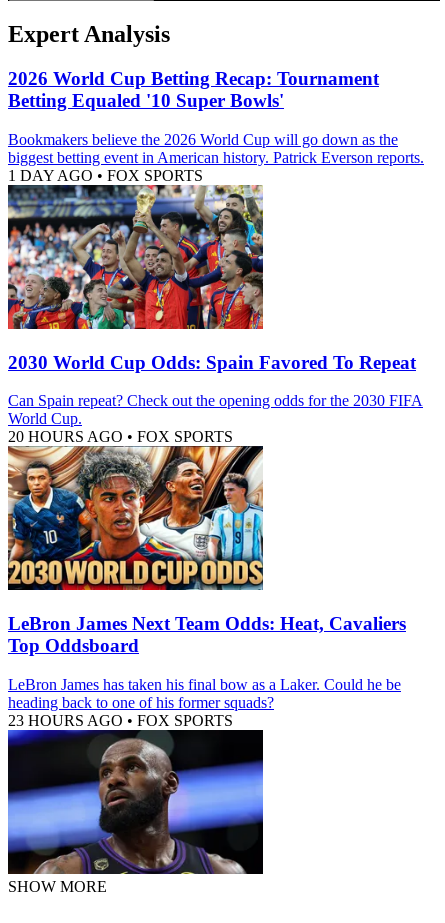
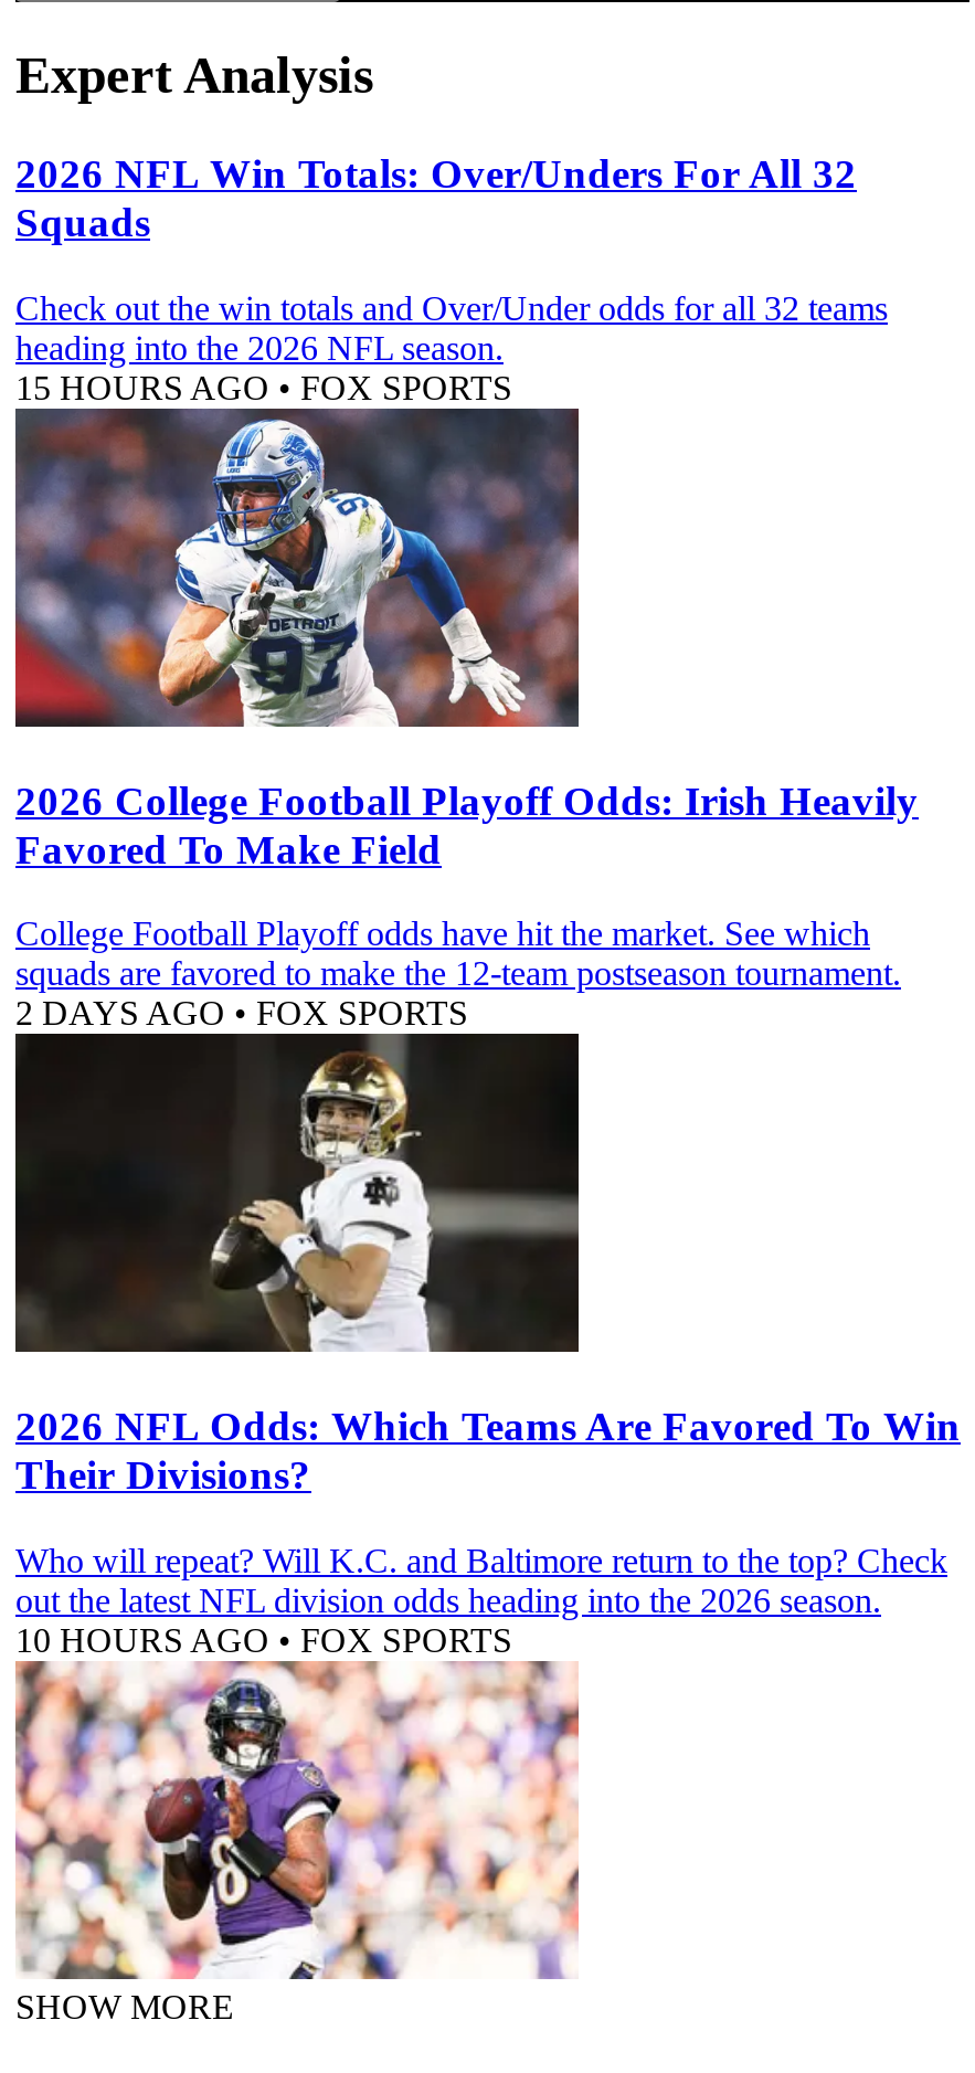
[8,68,379,111] 2026 World Cup Betting Recap: Tournament | Betting Equaled '10 Super Bowls' -> [15,151,857,246] 2026 NFL Win Totals: Over/Unders For All 32 | Squads
[8,131,424,184] Bookmakers believe the 2026 World Cup will go down as the | biggest betting event in American history. Patrick Everson reports. | 1 DAY AGO • FOX SPORTS -> [15,289,888,406] Check out the win totals and Over/Under odds for all 32 teams | heading into the 2026 NFL season. | 15 HOURS AGO • FOX SPORTS
[7,185,416,373] [image] | 2030 World Cup Odds: Spain Favored To Repeat -> [13,431,919,872] [image] | 2026 College Football Playoff Odds: Irish Heavily | Favored To Make Field
[8,392,423,445] Can Spain repeat? Check out the opening odds for the 2030 FIFA | World Cup. | 20 HOURS AGO • FOX SPORTS -> [15,915,901,1032] College Football Playoff odds have hit the market. See which | squads are favored to make the 12-team postseason tournament. | 2 DAYS AGO • FOX SPORTS
[7,457,406,656] [image] | LeBron James Next Team Odds: Heat, Cavaliers | Top Oddsboard -> [13,1036,961,1498] [image] | 2026 NFL Odds: Which Teams Are Favored To Win | Their Divisions?
[8,676,401,729] LeBron James has taken his final bow as a Laker. Could he be | heading back to one of his former squads? | 23 HOURS AGO • FOX SPORTS -> [15,1541,947,1658] Who will repeat? Will K.C. and Baltimore return to the top? Check | out the latest NFL division odds heading into the 2026 season. | 10 HOURS AGO • FOX SPORTS
[7,740,264,875] [image] -> [13,1661,581,1981] [image]

